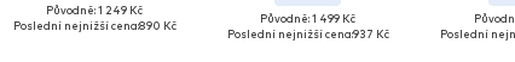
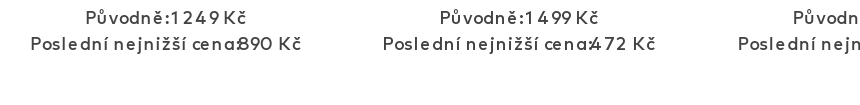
[227,27,389,41] Poslední nejnižší cena:937 Kč -> [382,32,654,54] Poslední nejnižší cena:472 Kč

